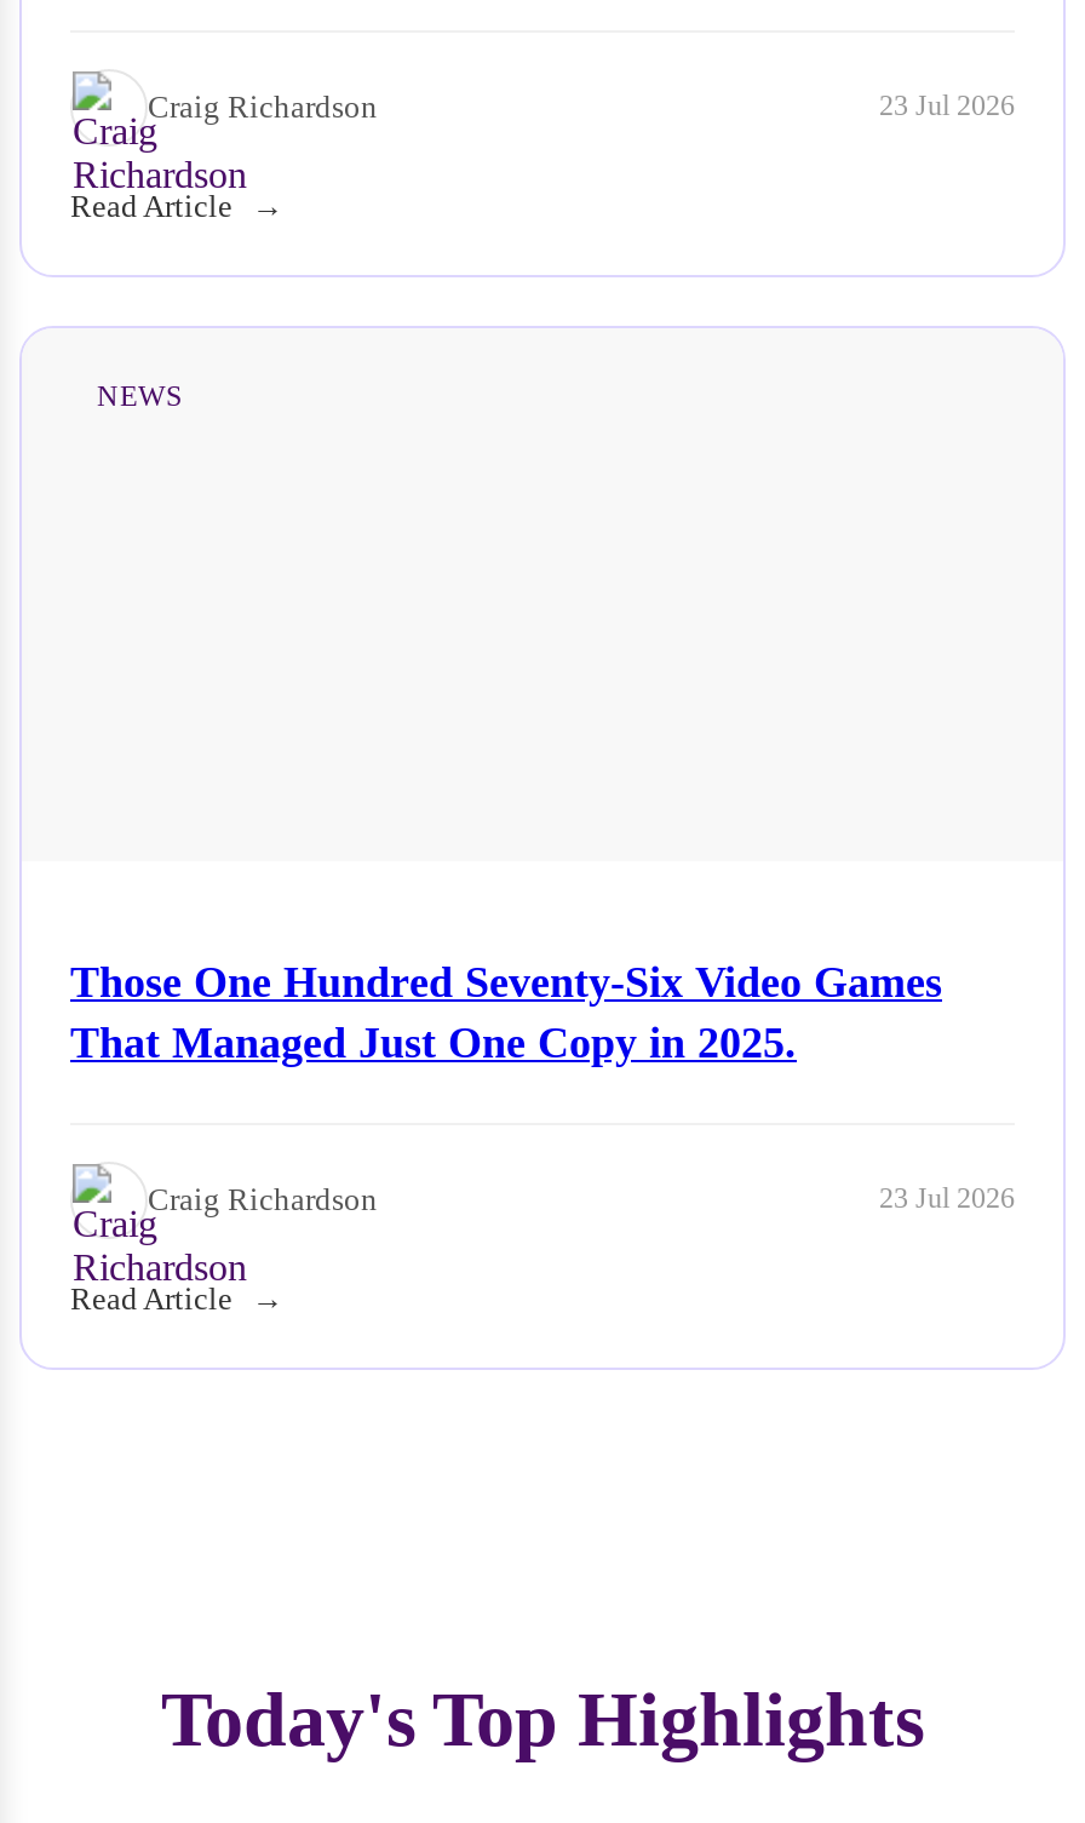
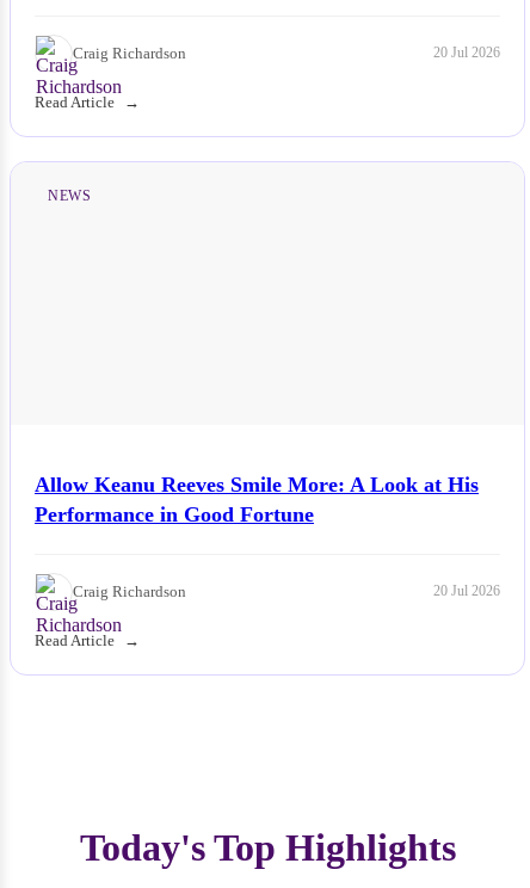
[879,89,1015,123] 23 Jul 2026 -> [433,44,500,61] 20 Jul 2026
[70,957,942,1066] Those One Hundred Seventy-Six Video Games | That Managed Just One Copy in 2025. -> [35,472,479,526] Allow Keanu Reeves Smile More: A Look at His | Performance in Good Fortune
[879,1181,1015,1215] 23 Jul 2026 -> [433,583,500,599] 20 Jul 2026

